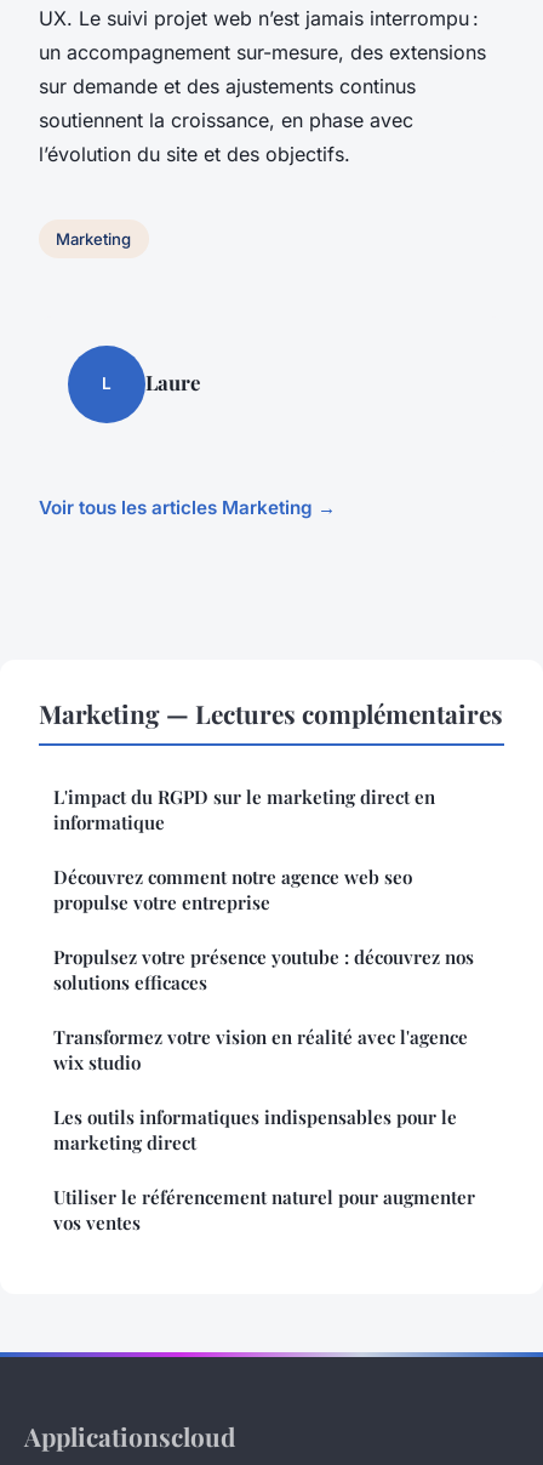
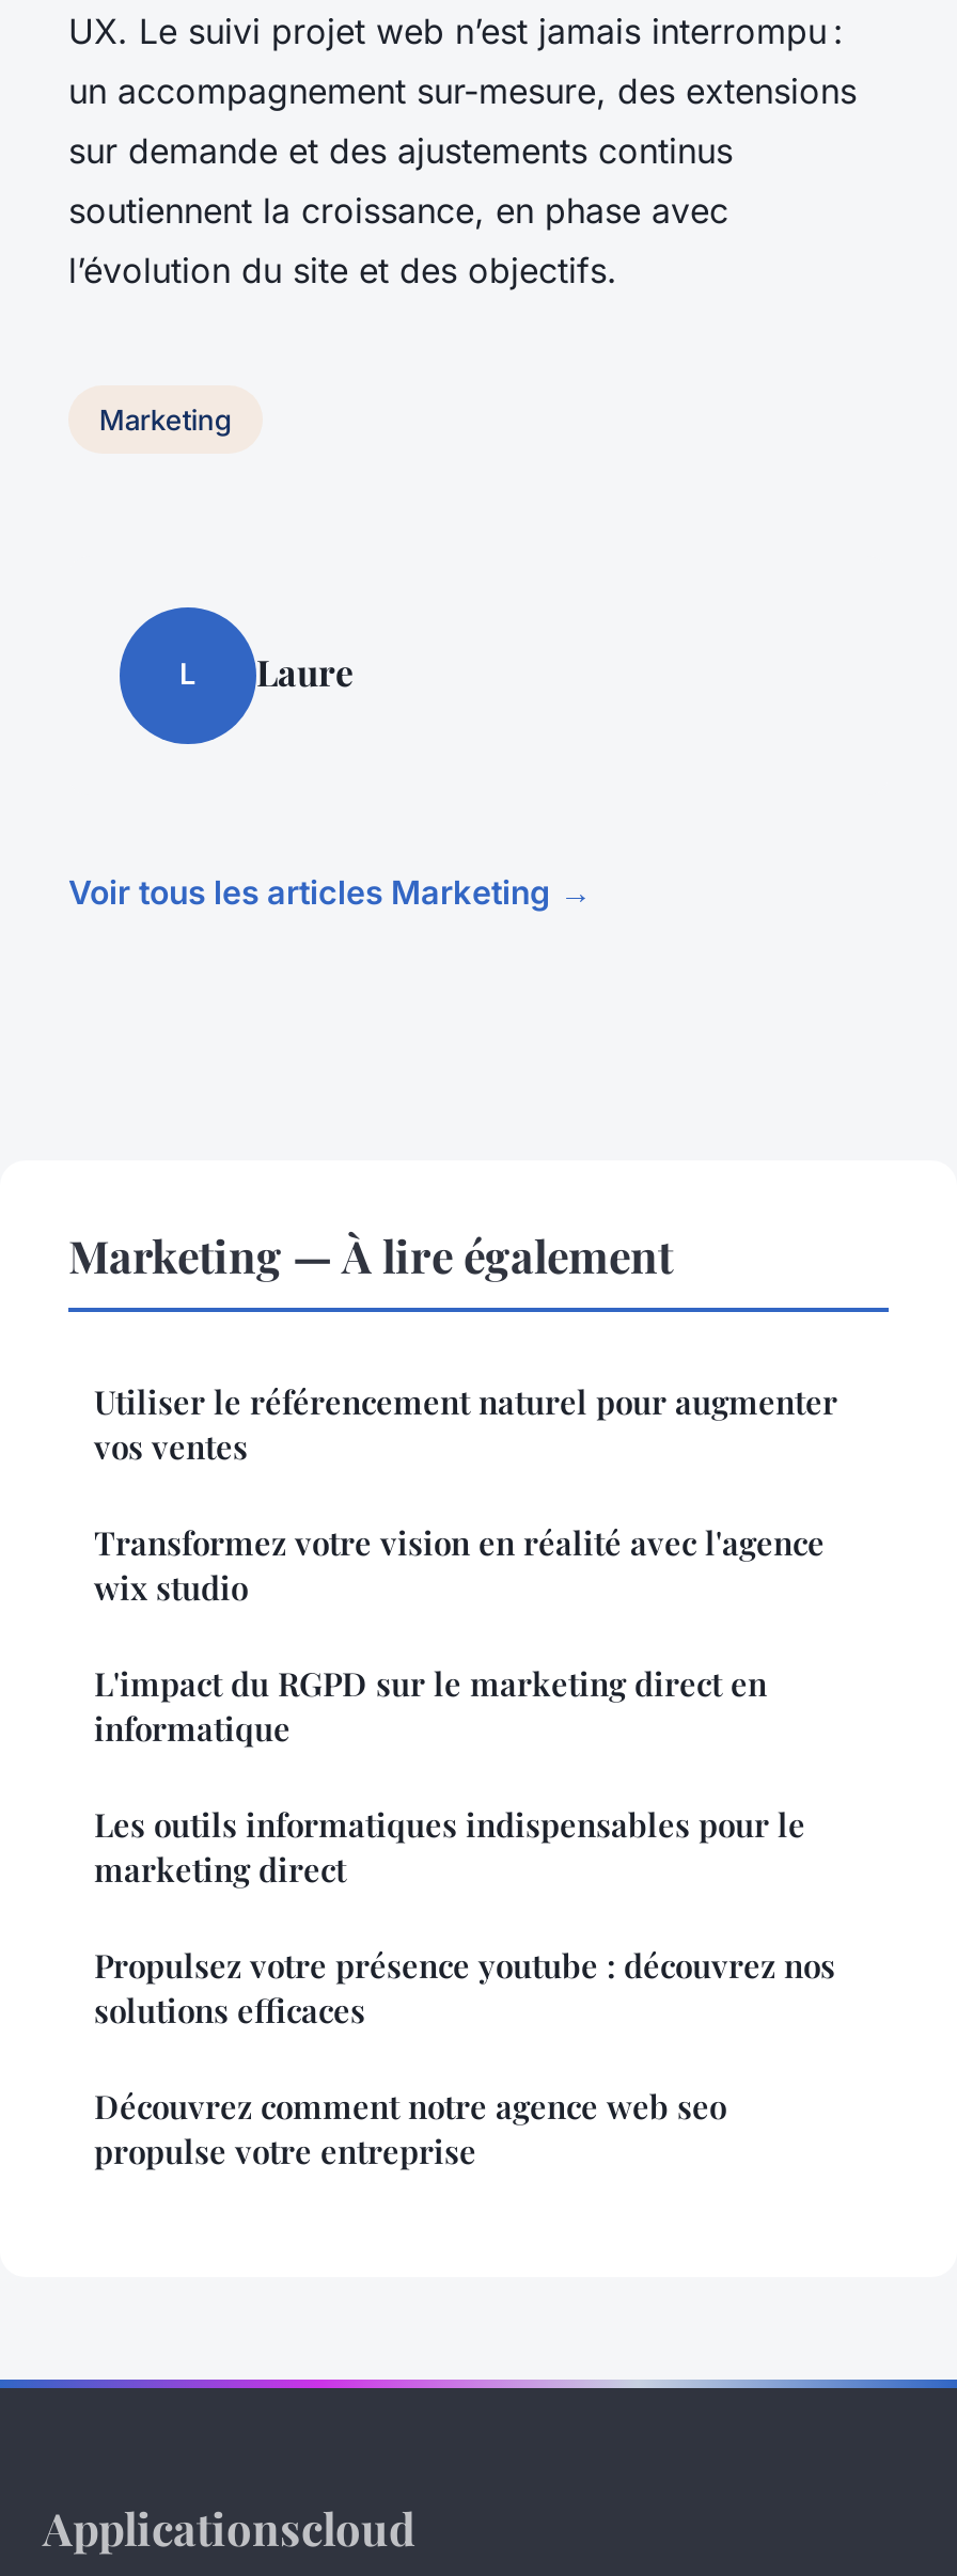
[39,696,503,730] Marketing — Lectures complémentaires -> [68,1224,673,1283] Marketing — À lire également
moved [53,784,435,834] -> [94,1661,767,1749]: L'impact du RGPD sur le marketing direct en | informatique
moved [53,864,412,914] -> [94,2084,726,2172]: Découvrez comment notre agence web seo | propulse votre entreprise
moved [53,944,474,994] -> [94,1943,835,2031]: Propulsez votre présence youtube : découvrez nos | solutions efficaces
moved [53,1024,468,1074] -> [94,1520,825,1608]: Transformez votre vision en réalité avec l'agence | wix studio
moved [53,1104,457,1154] -> [94,1802,805,1890]: Les outils informatiques indispensables pour le | marketing direct
moved [53,1184,475,1234] -> [94,1379,837,1467]: Utiliser le référencement naturel pour augmenter | vos ventes

